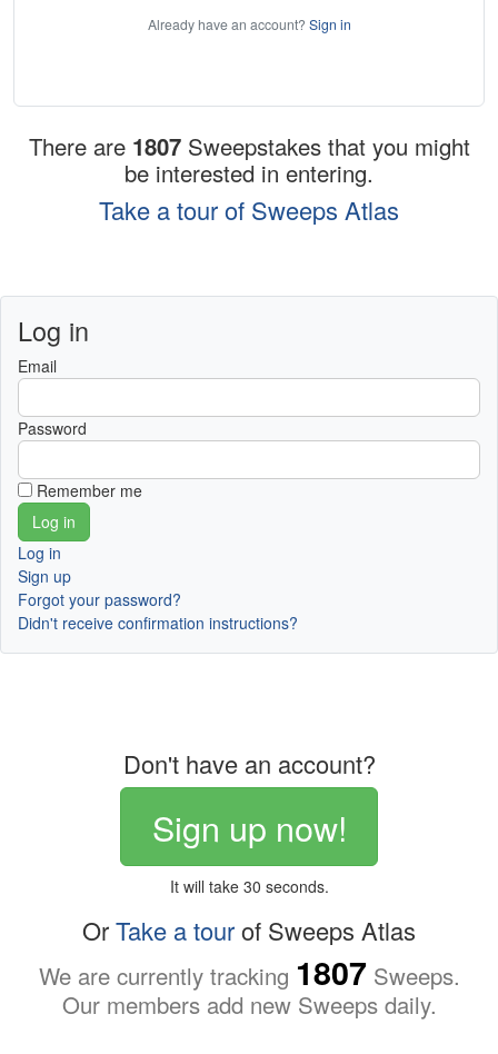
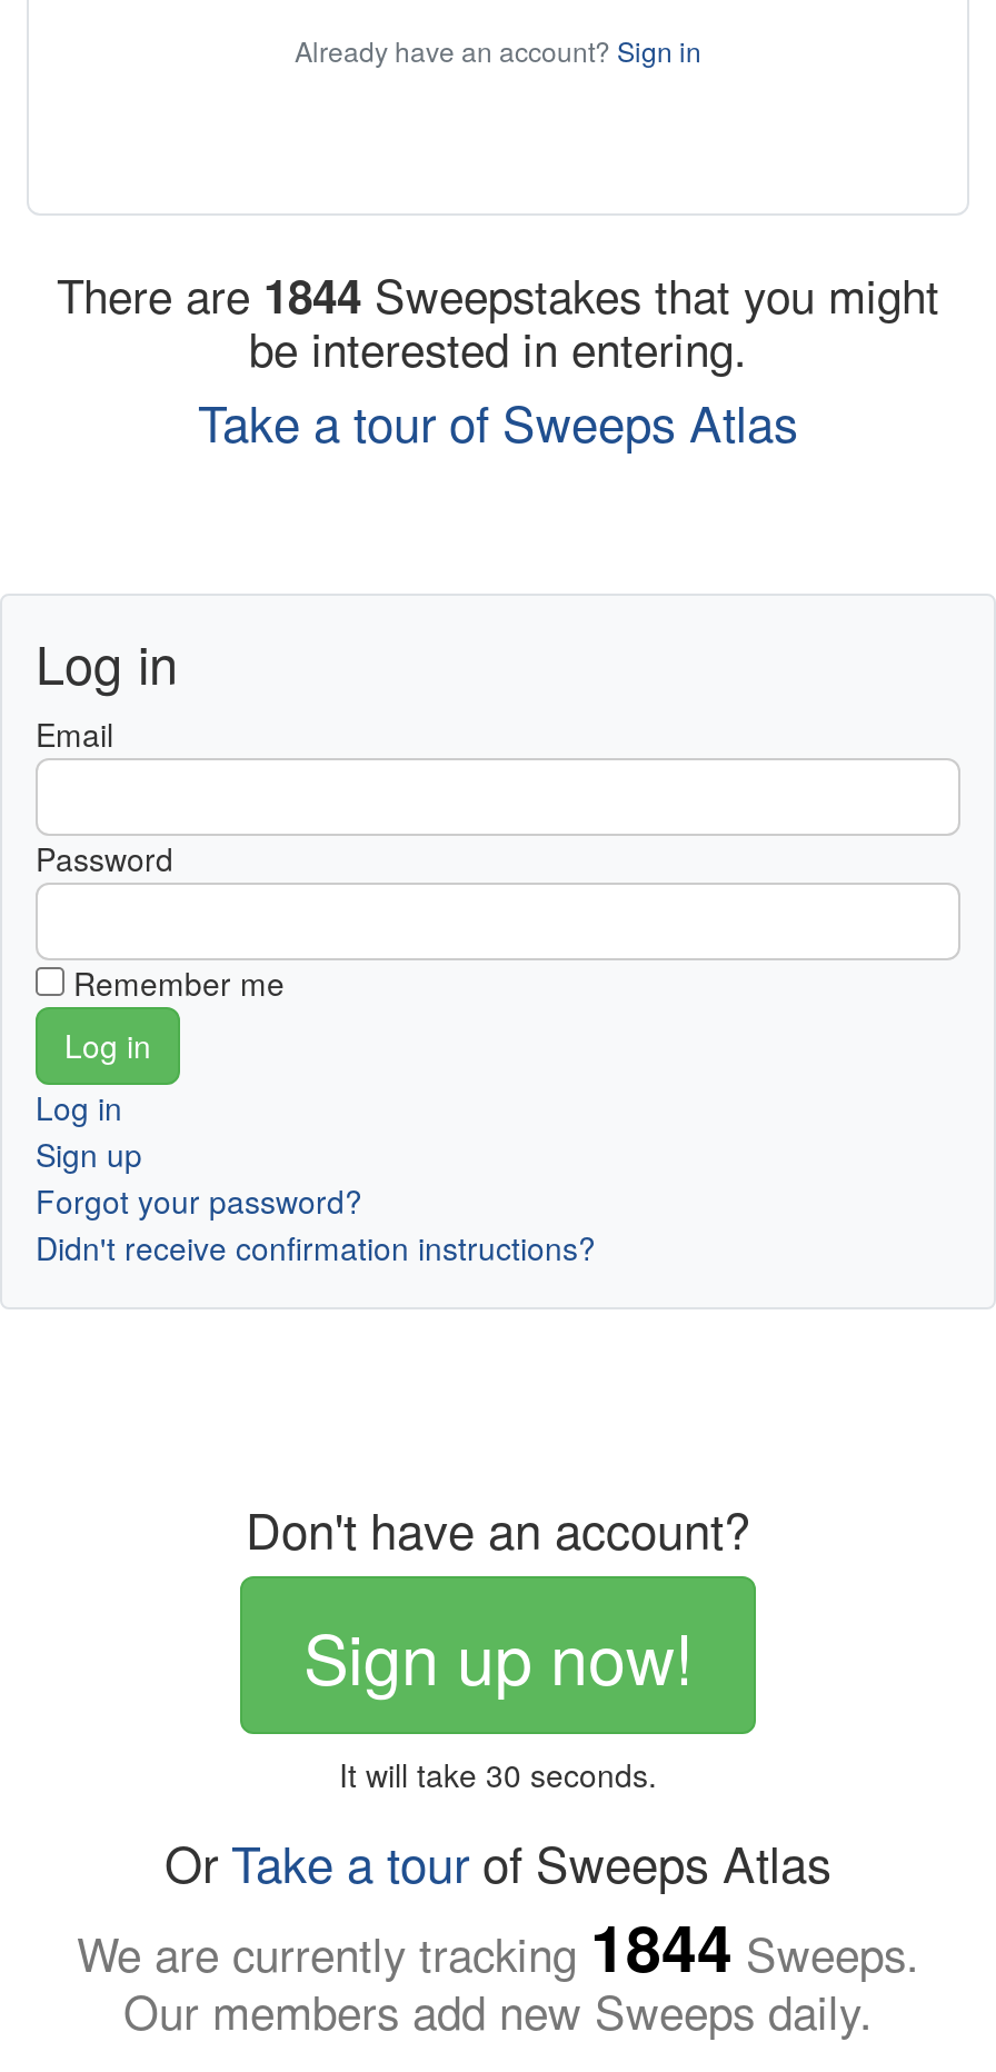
[28,131,470,163] There are 1807 Sweepstakes that you might -> [57,263,939,328] There are 1844 Sweepstakes that you might
[38,949,460,995] We are currently tracking 1807 Sweeps. -> [77,1900,919,1992] We are currently tracking 1844 Sweeps.

